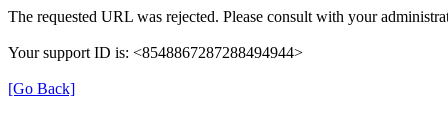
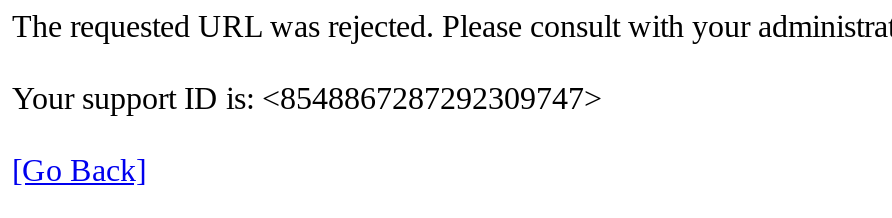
[8,44,303,61] Your support ID is: <8548867287288494944> -> [12,81,602,115] Your support ID is: <8548867287292309747>

